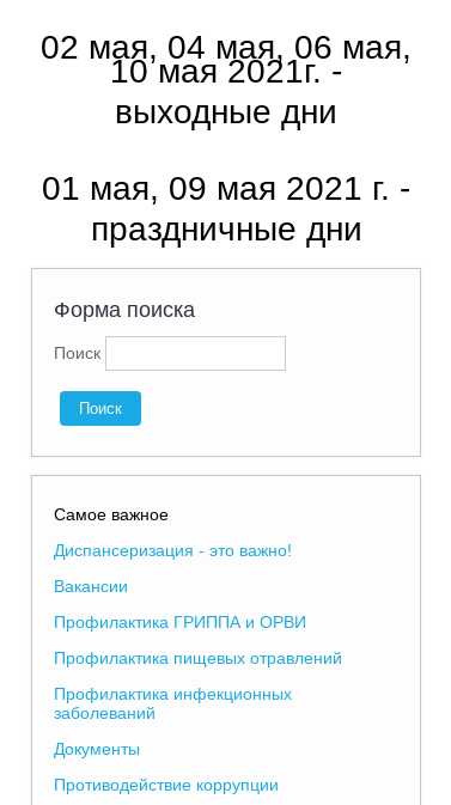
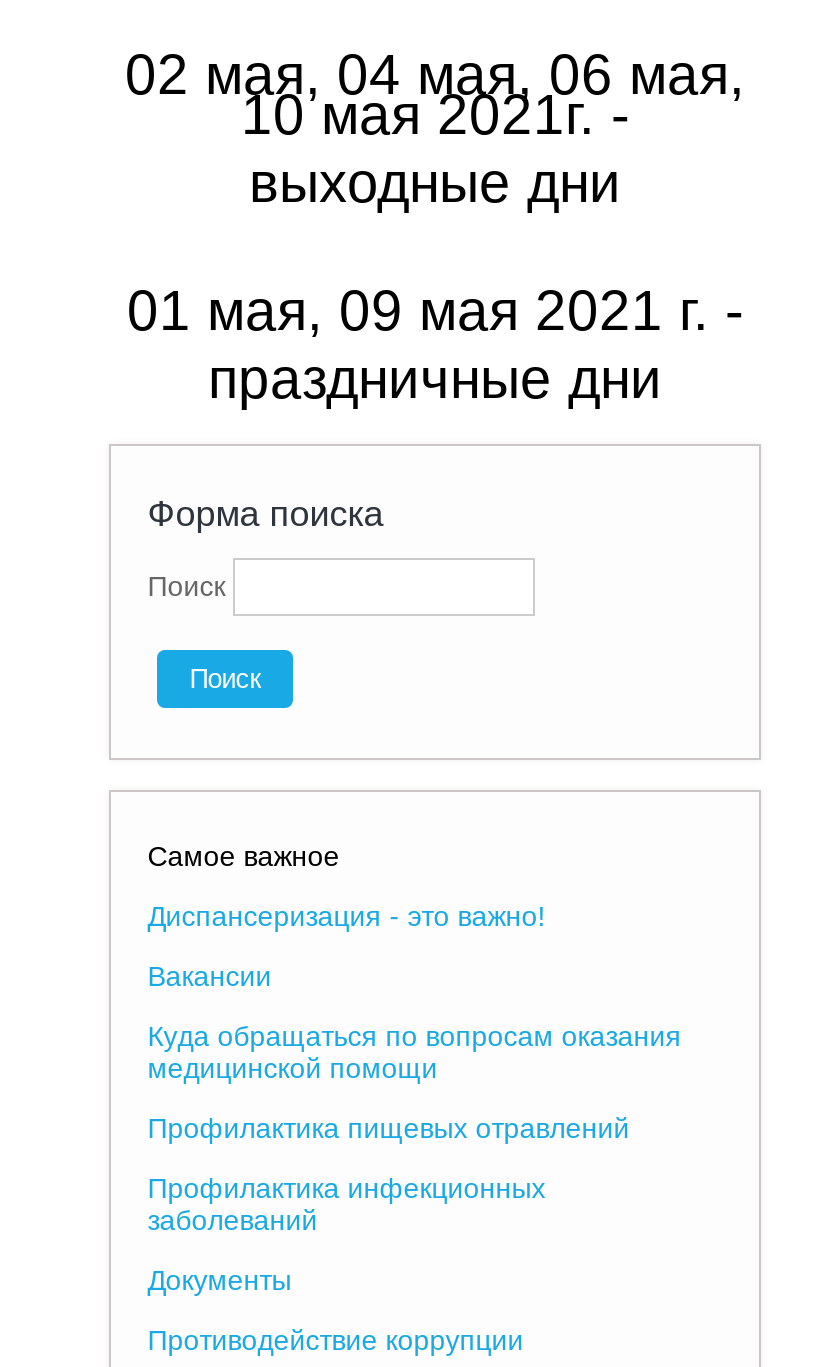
[54,612,306,631] Профилактика ГРИППА и ОРВИ -> [147,1019,681,1083] Куда обращаться по вопросам оказания | медицинской помощи

